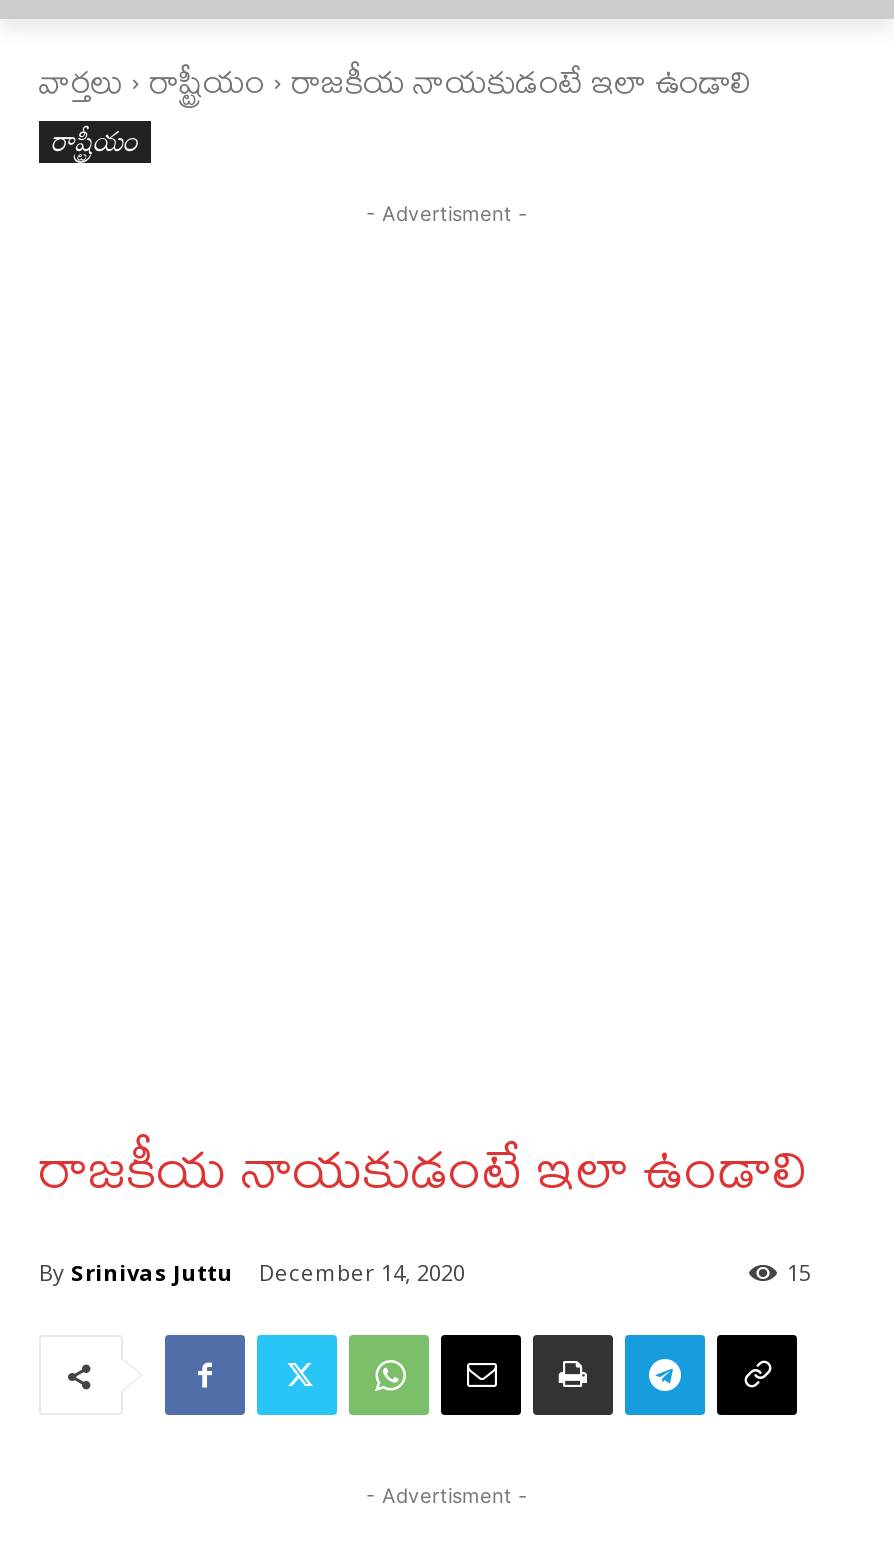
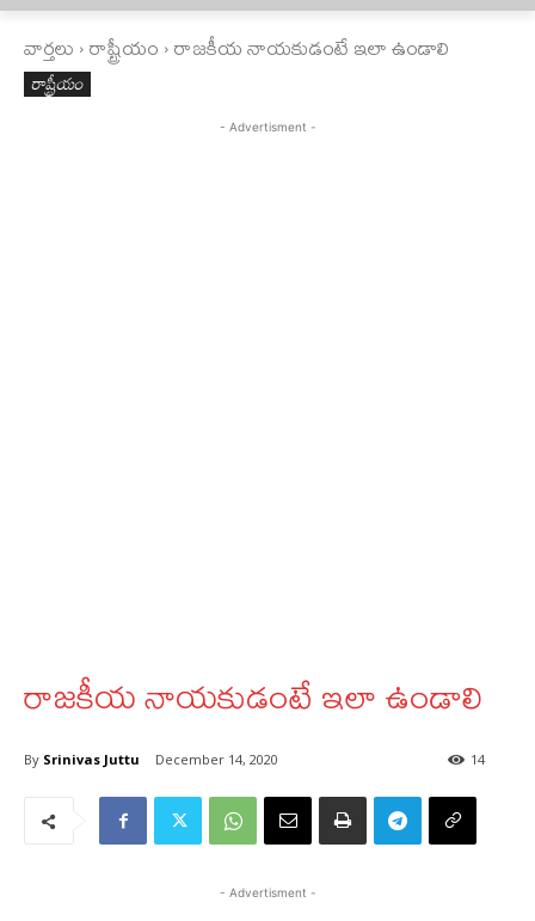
[787,1257,811,1287] 15 -> [471,750,485,768] 14

